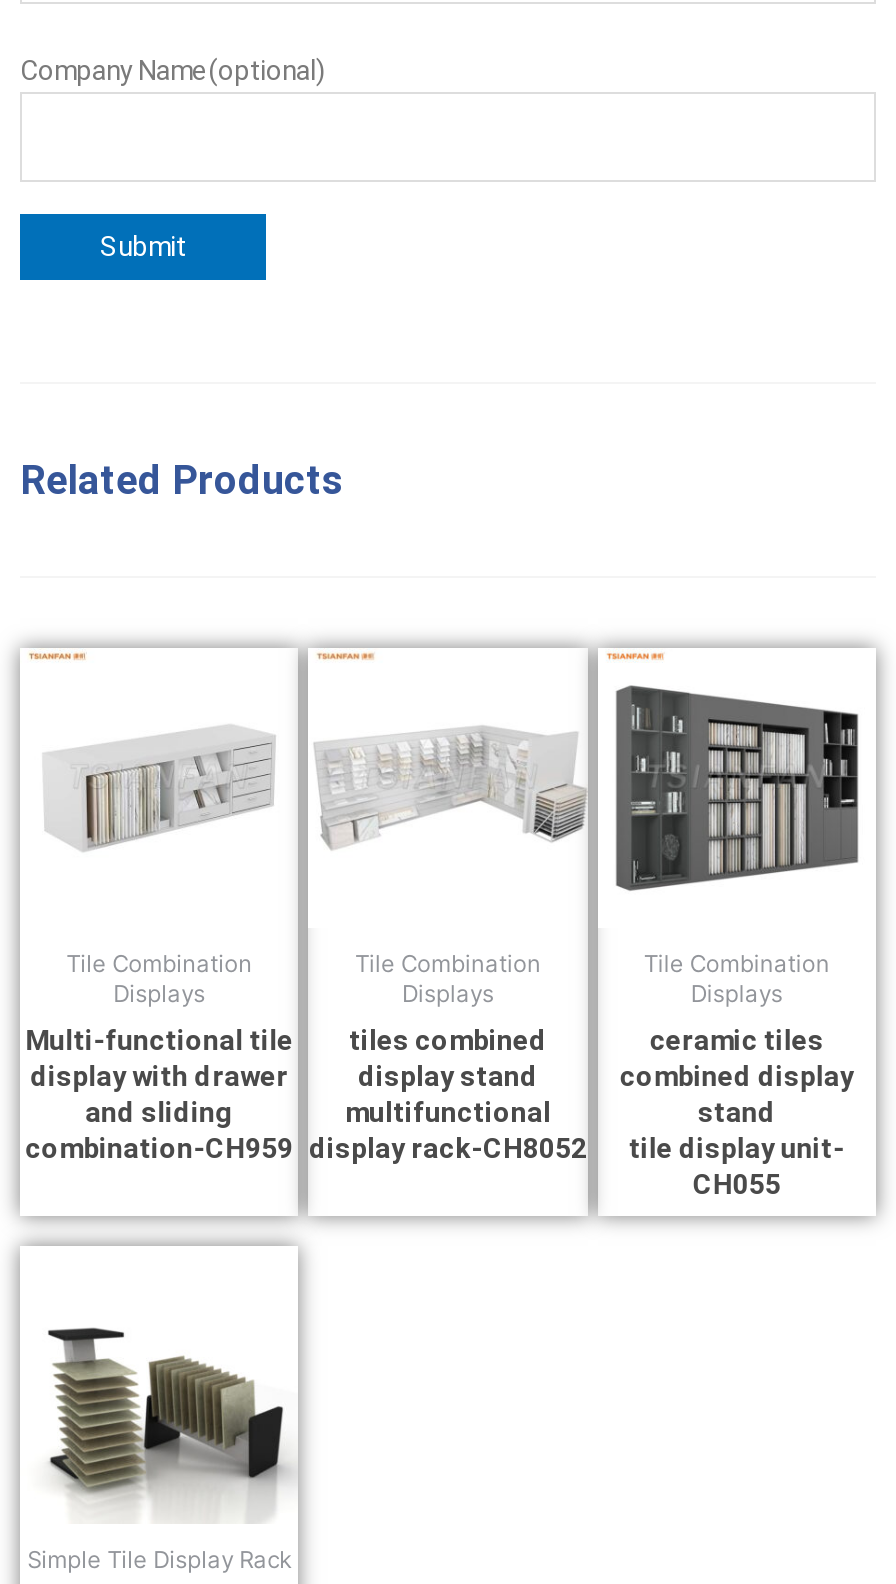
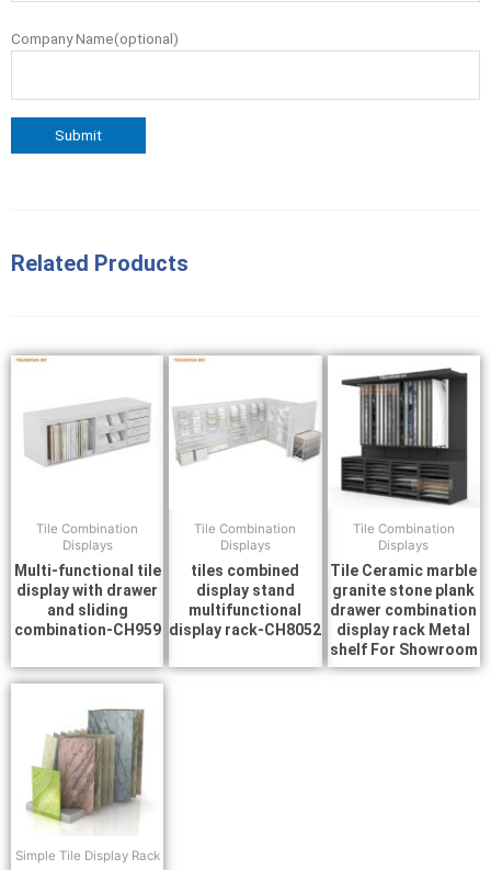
[606,652,860,922] [image] -> [333,359,470,507] [image]
[620,1023,854,1199] ceramic tiles | combined display | stand | tile display unit- | CH055 -> [330,561,478,658] Tile Ceramic marble | granite stone plank | drawer combination | display rack Metal | shelf For Showroom
[46,1292,294,1522] [image] -> [26,708,162,834] [image]

